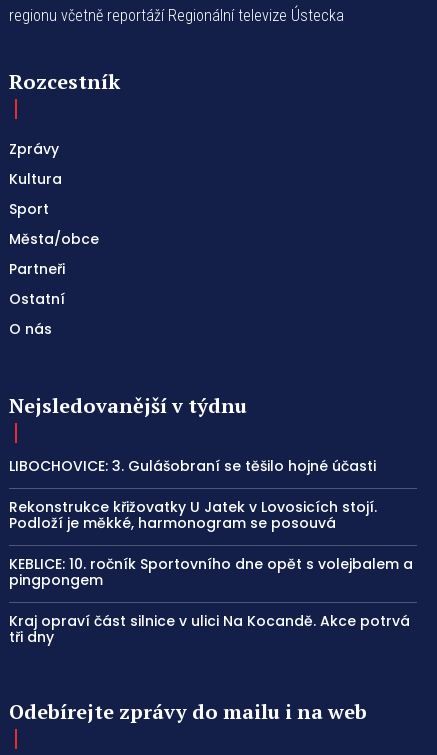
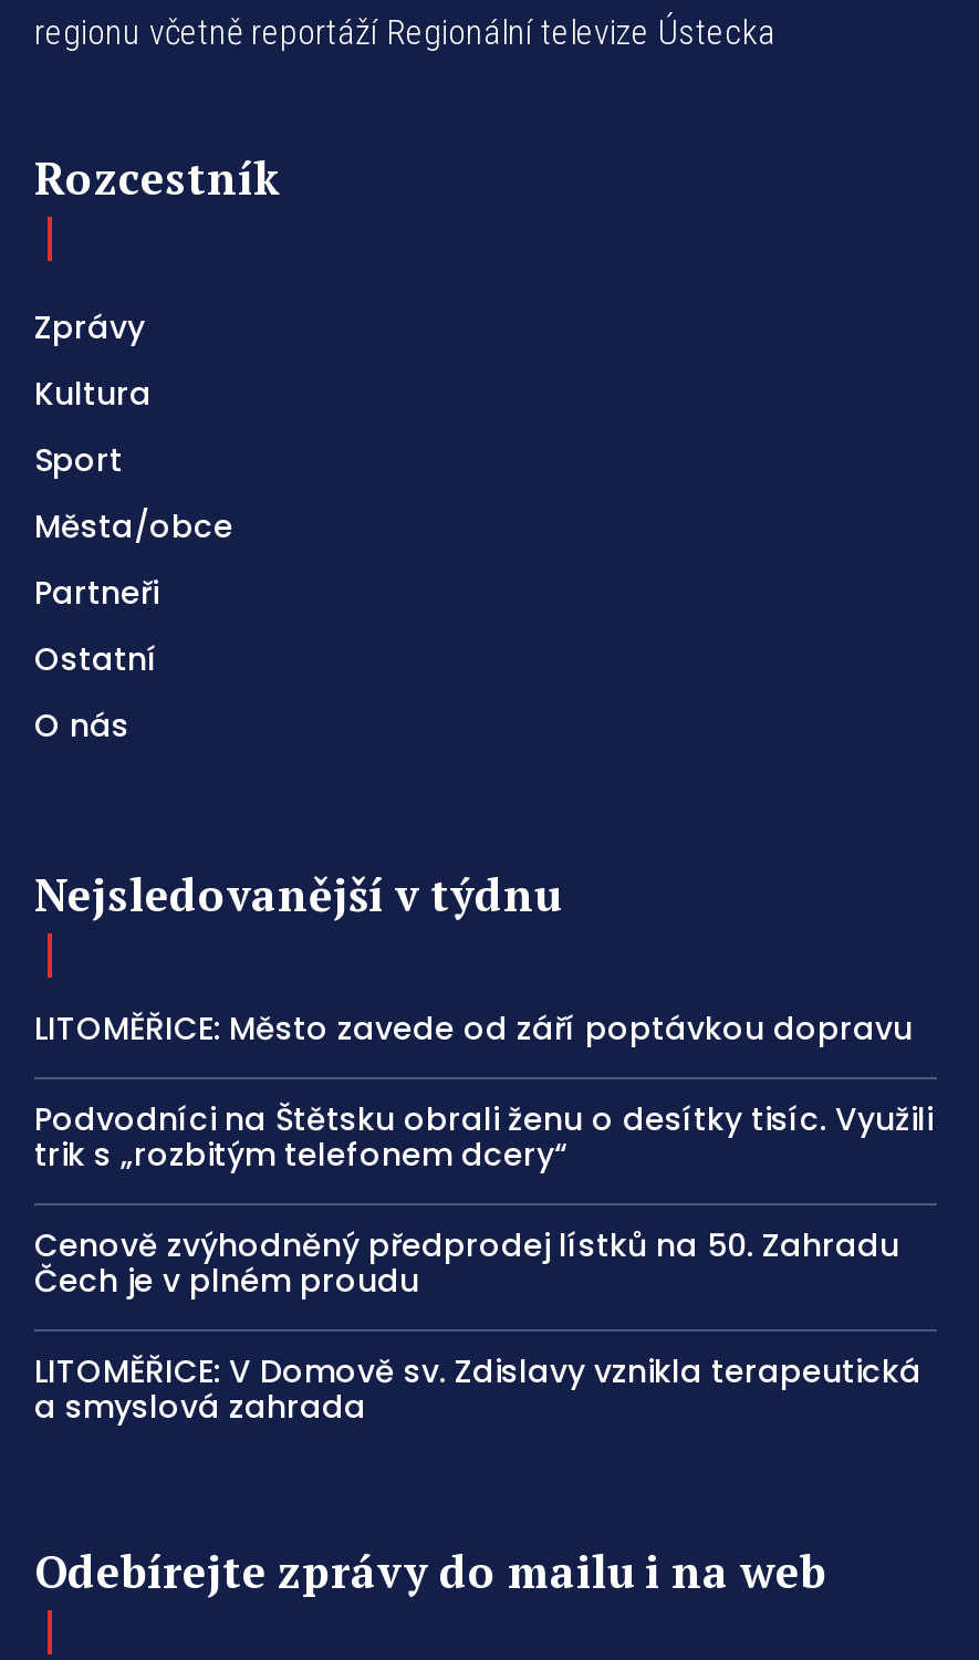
[9,456,376,476] LIBOCHOVICE: 3. Gulášobraní se těšilo hojné účasti -> [34,1006,913,1050] LITOMĚŘICE: Město zavede od září poptávkou dopravu
[9,497,377,533] Rekonstrukce křižovatky U Jatek v Lovosicích stojí. | Podloží je měkké, harmonogram se posouvá -> [34,1096,933,1176] Podvodníci na Štětsku obrali ženu o desítky tisíc. Využili | trik s „rozbitým telefonem dcery“
[9,554,413,590] KEBLICE: 10. ročník Sportovního dne opět s volejbalem a | pingpongem -> [34,1222,899,1302] Cenově zvýhodněný předprodej lístků na 50. Zahradu | Čech je v plném proudu
[9,611,410,647] Kraj opraví část silnice v ulici Na Kocandě. Akce potrvá | tři dny -> [34,1349,921,1428] LITOMĚŘICE: V Domově sv. Zdislavy vznikla terapeutická | a smyslová zahrada

